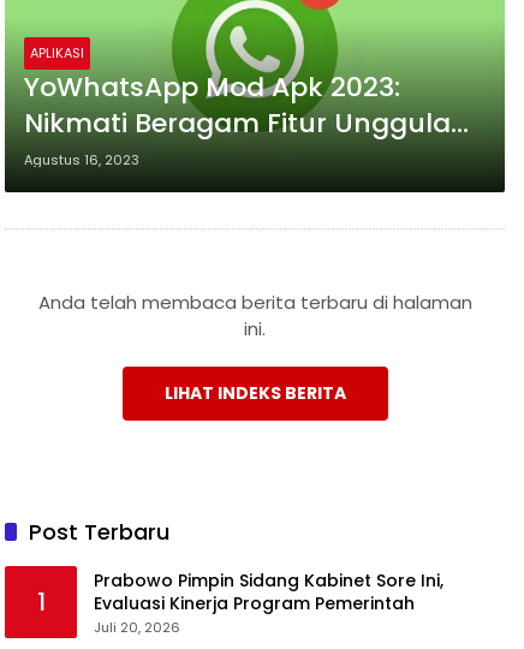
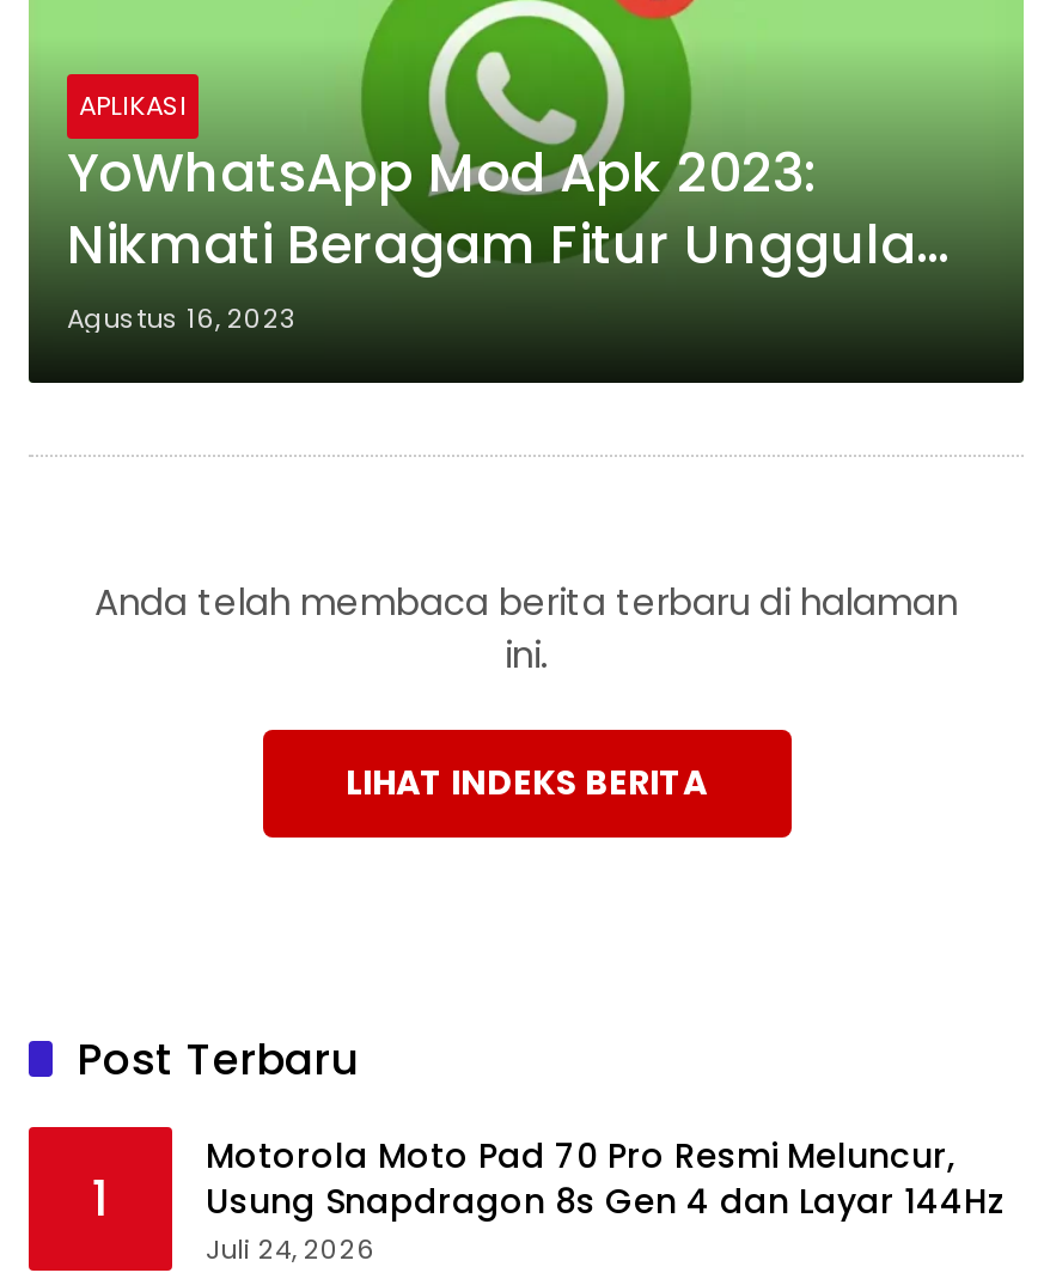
[94,568,443,637] Prabowo Pimpin Sidang Kabinet Sore Ini, | Evaluasi Kinerja Program Pemerintah | Juli 20, 2026 -> [206,1131,1005,1268] Motorola Moto Pad 70 Pro Resmi Meluncur, | Usung Snapdragon 8s Gen 4 dan Layar 144Hz | Juli 24, 2026

